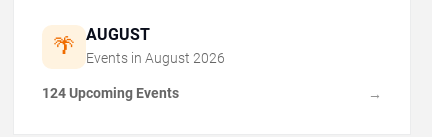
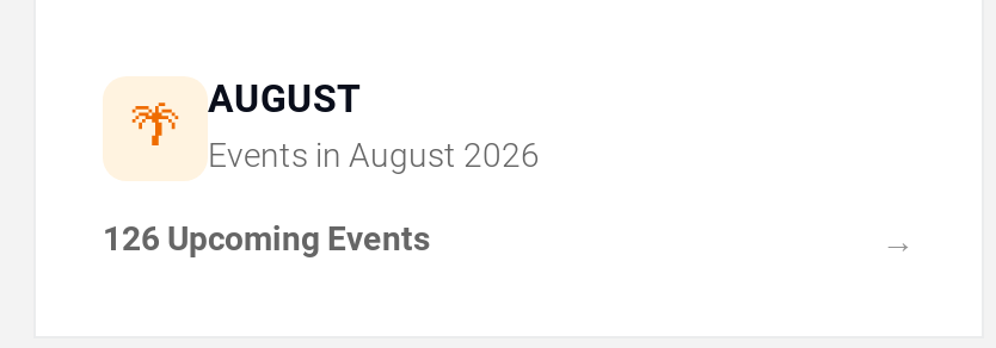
[42,85,179,101] 124 Upcoming Events -> [103,220,430,259] 126 Upcoming Events

